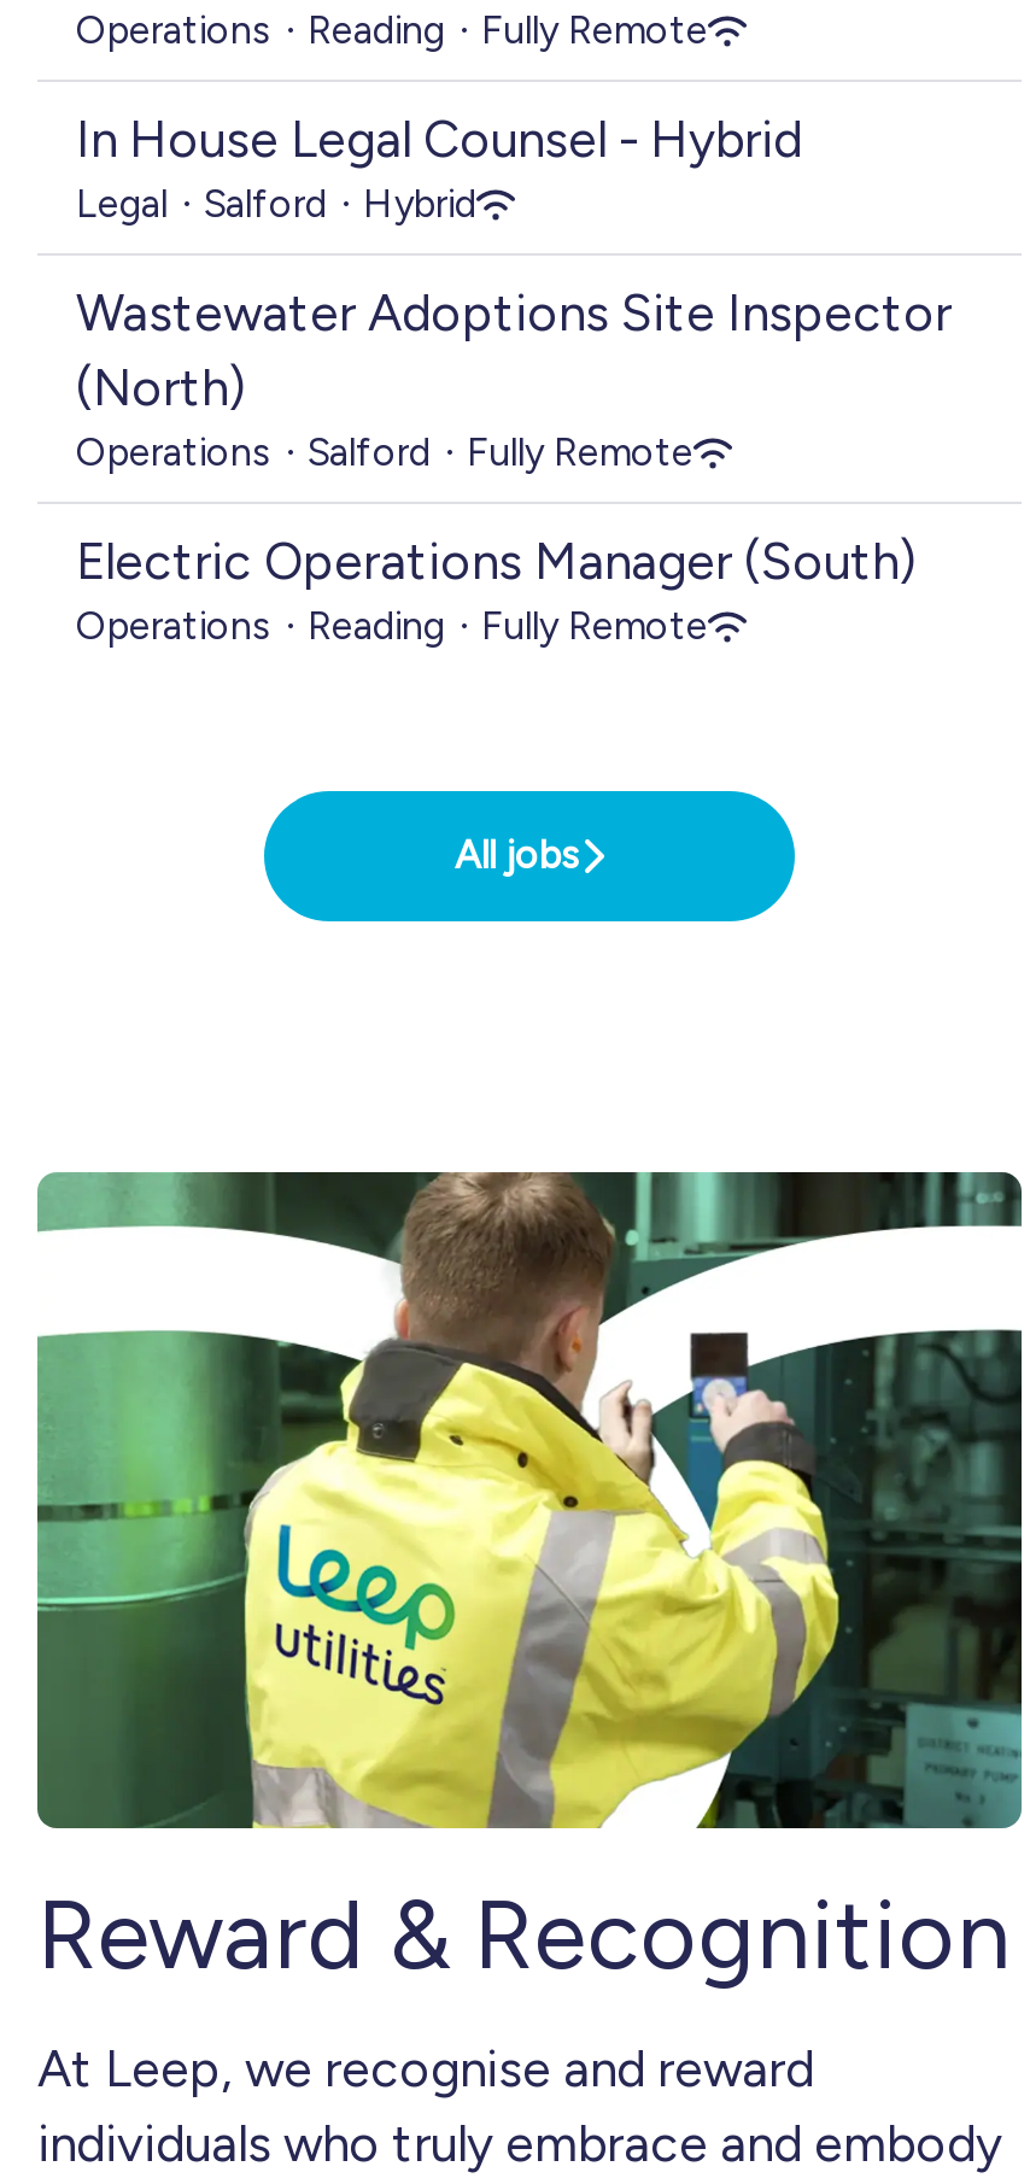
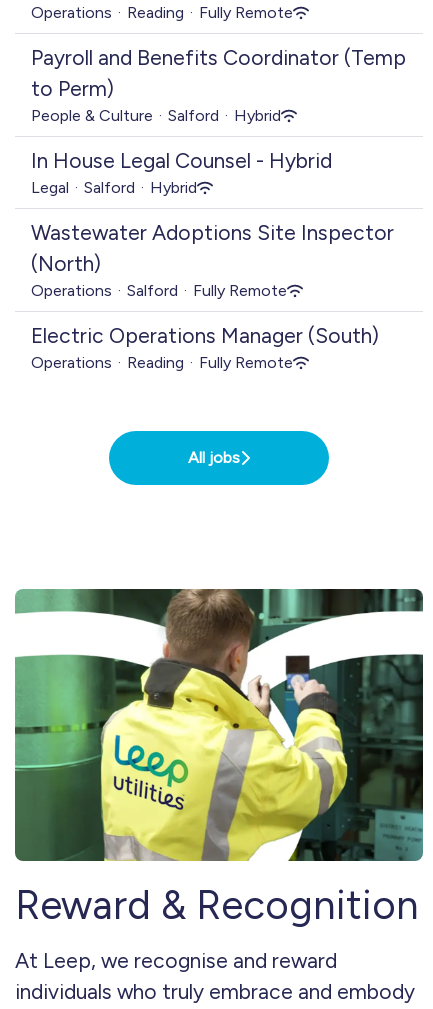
none -> [31,45,406,125] Payroll and Benefits Coordinator (Temp | to Perm) | People & Culture · Salford · Hybrid

